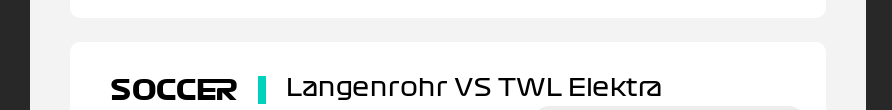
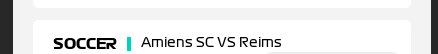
[286,76,662,100] Langenrohr VS TWL Elektra -> [141,37,282,49] Amiens SC VS Reims

